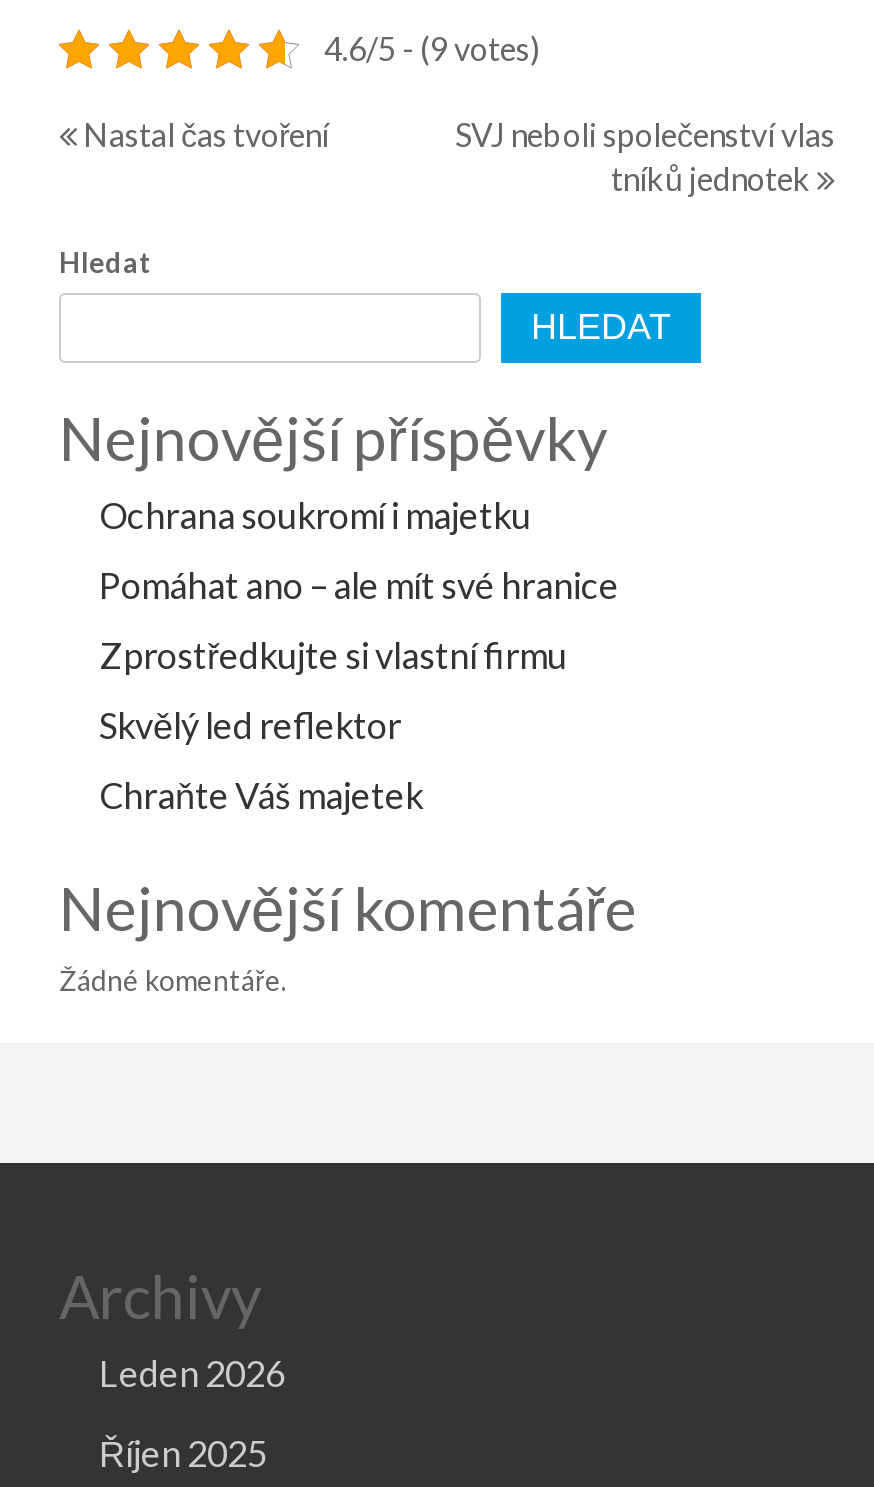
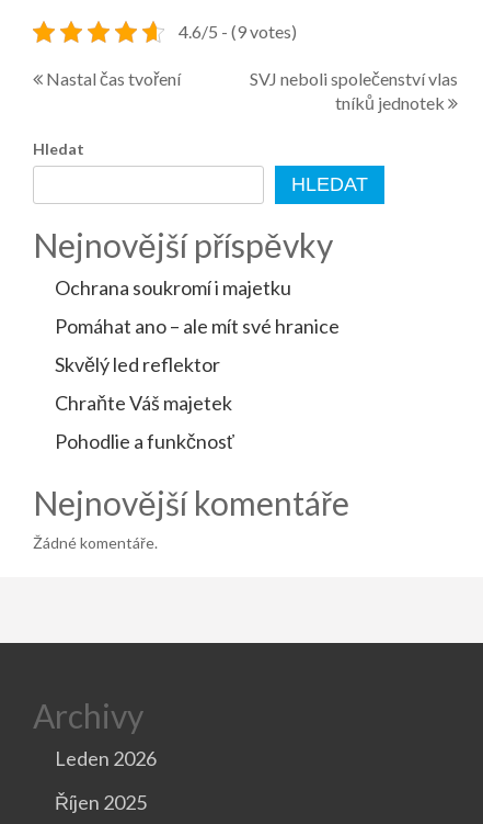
[99,632,567,676] Zprostředkujte si vlastní firmu -> none
moved [99,702,423,816] -> [55,352,232,414]: Skvělý led reflektor | Chraňte Váš majetek
none -> [55,429,234,453] Pohodlie a funkčnosť

